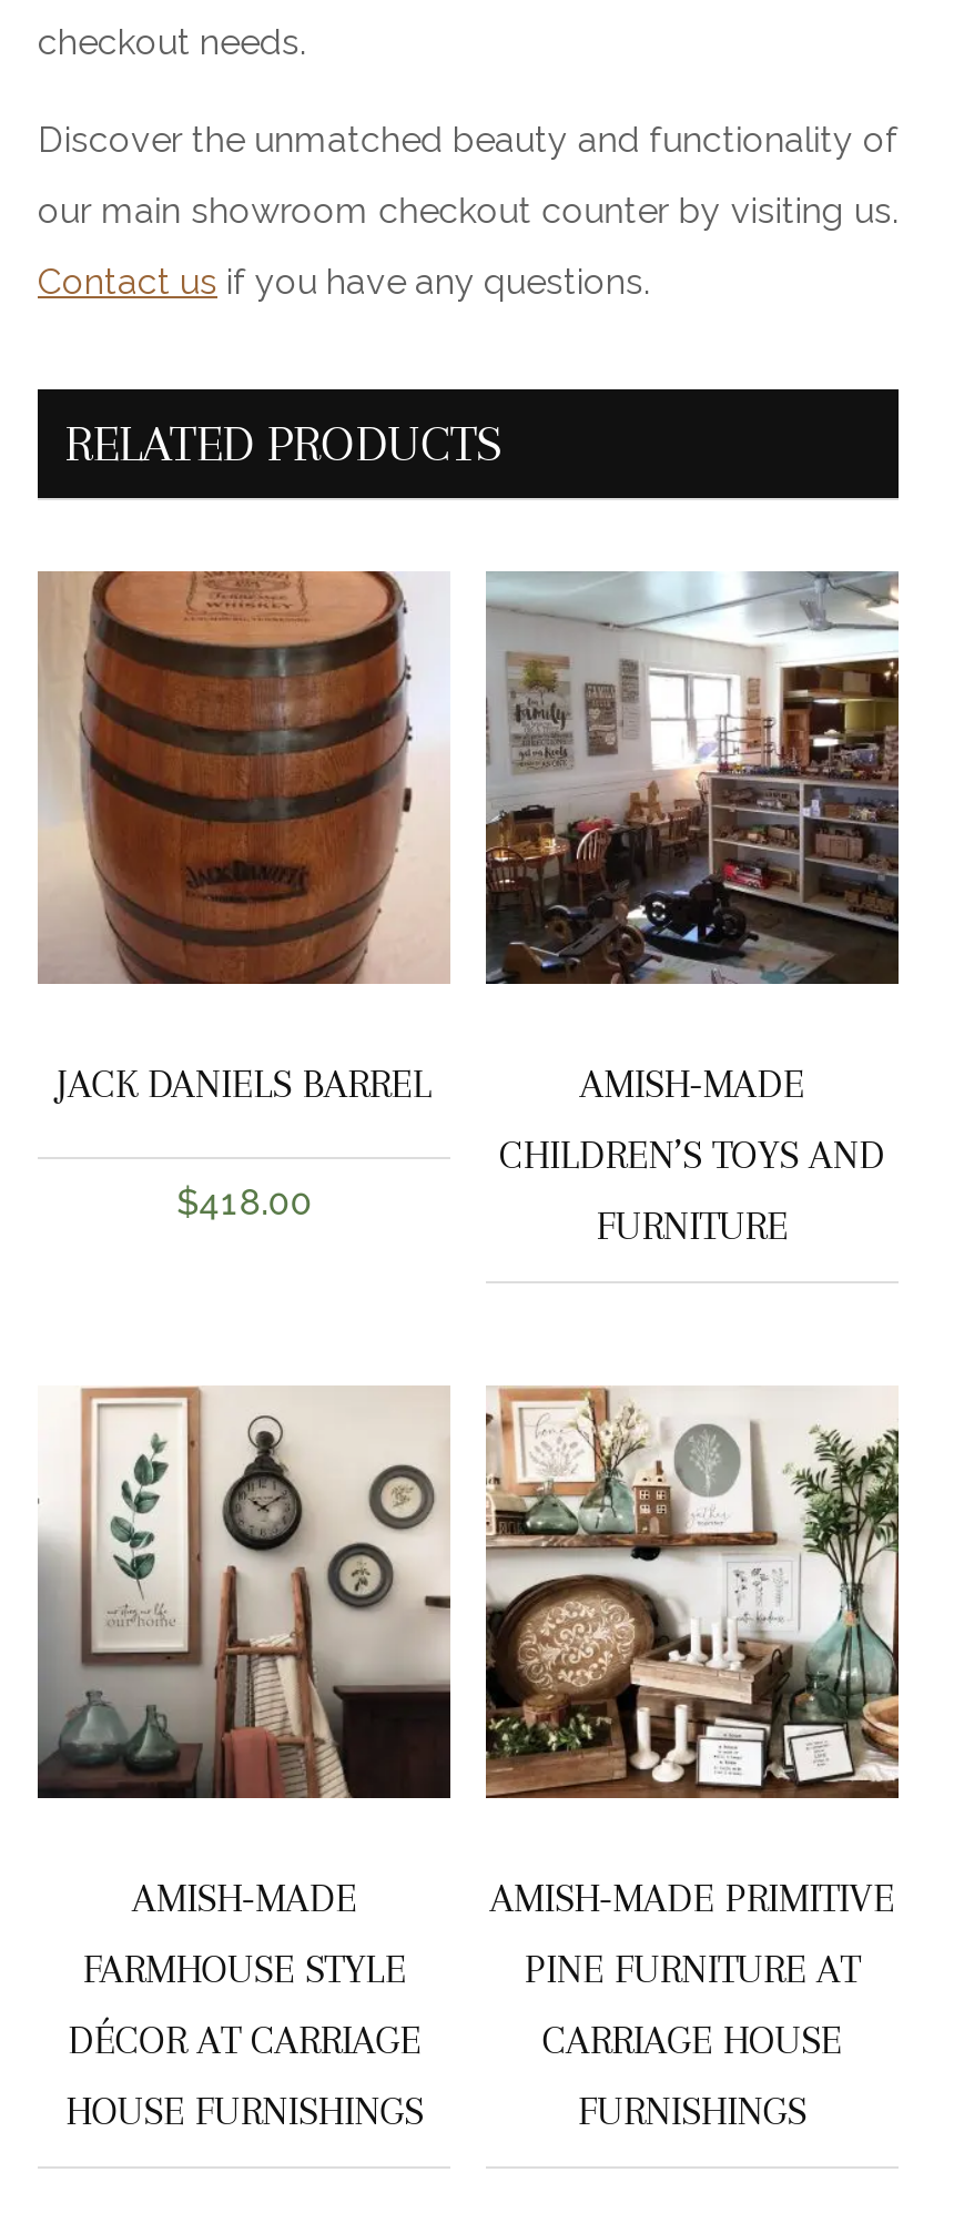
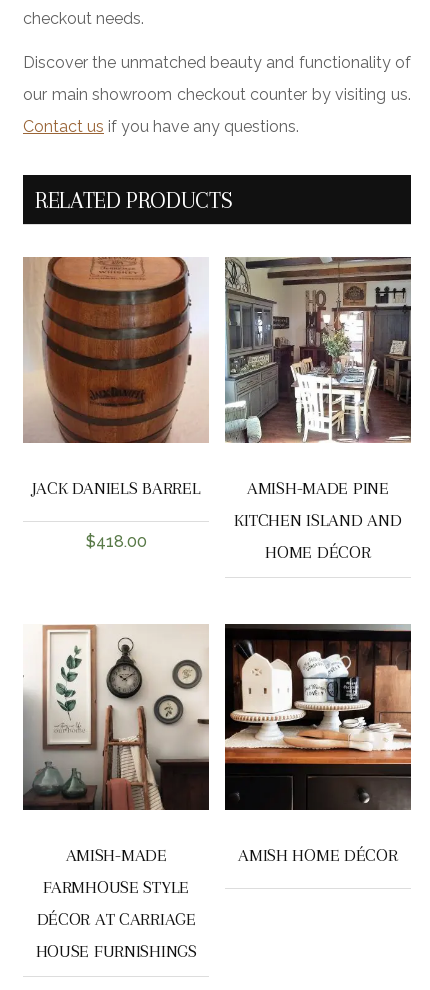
[484,571,901,1105] [image] | AMISH-MADE -> [224,256,412,497] [image] | AMISH-MADE PINE
[499,1131,885,1176] CHILDREN’S TOYS AND -> [234,509,401,529] KITCHEN ISLAND AND
[596,1202,788,1247] FURNITURE -> [265,541,370,561] HOME DÉCOR
[484,1385,901,2132] [image] | AMISH-MADE PRIMITIVE | PINE FURNITURE AT | CARRIAGE HOUSE | FURNISHINGS -> [224,623,412,864] [image] | AMISH HOME DÉCOR

